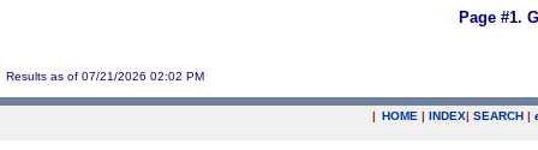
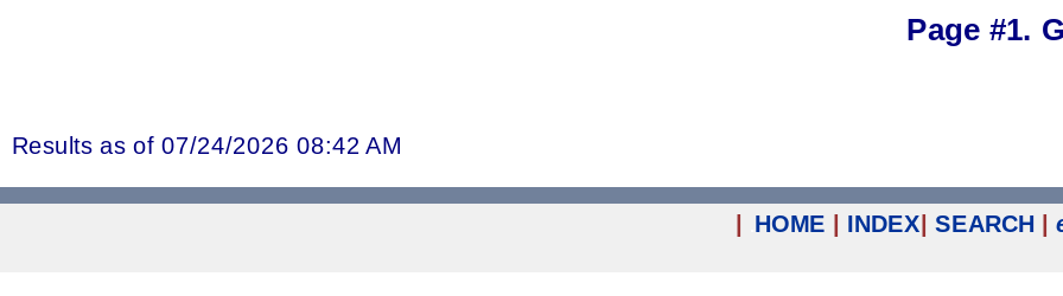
[6,69,204,83] Results as of 07/21/2026 02:02 PM -> [12,132,401,158] Results as of 07/24/2026 08:42 AM

